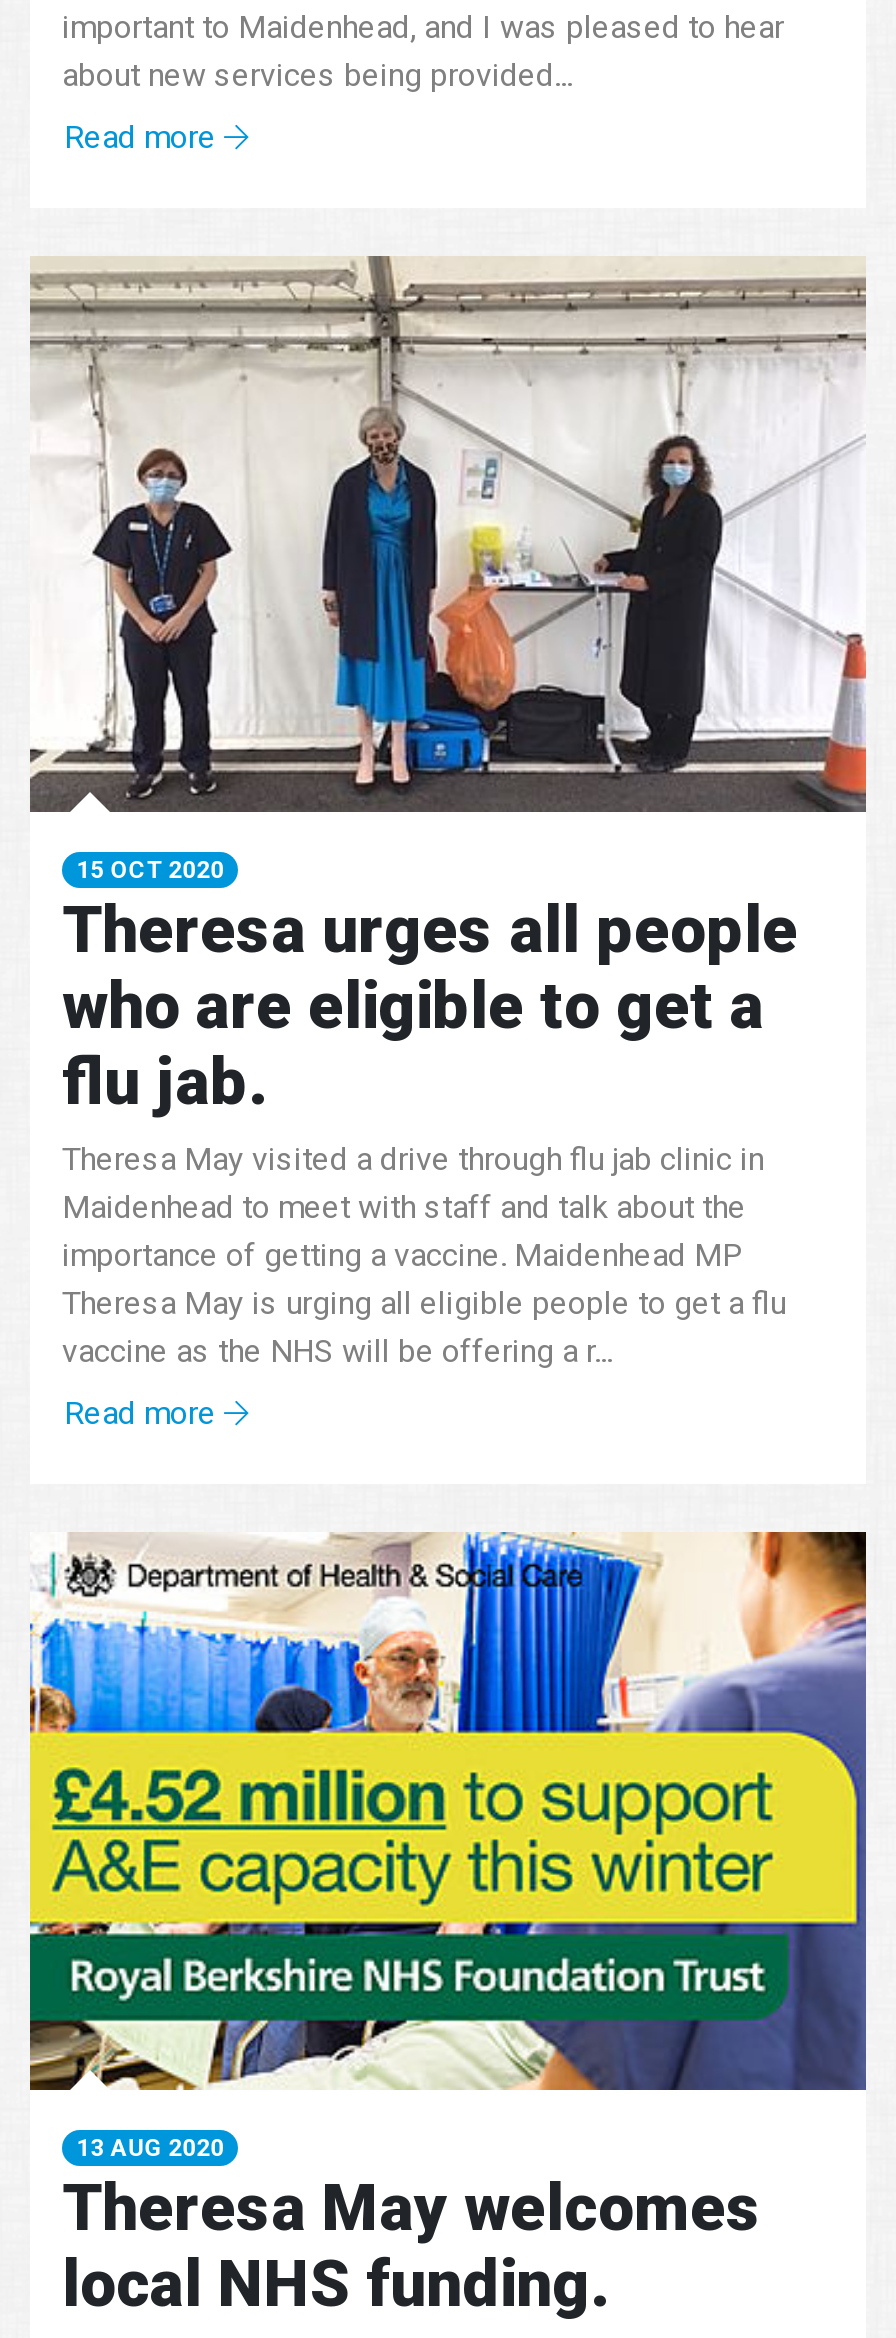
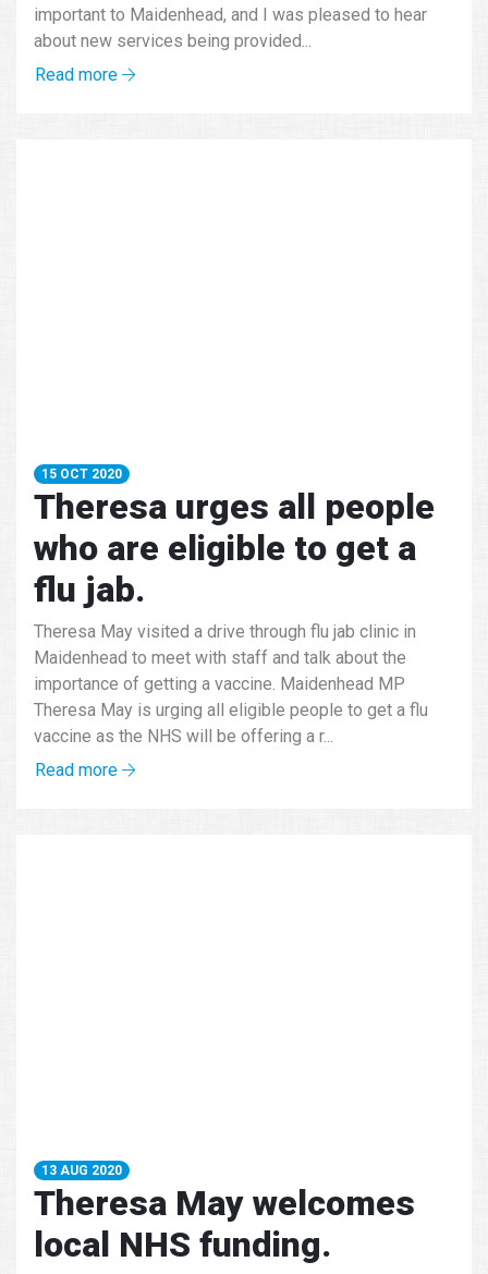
[28,254,868,814] [image] -> none
[28,1530,868,2092] [image] -> none

